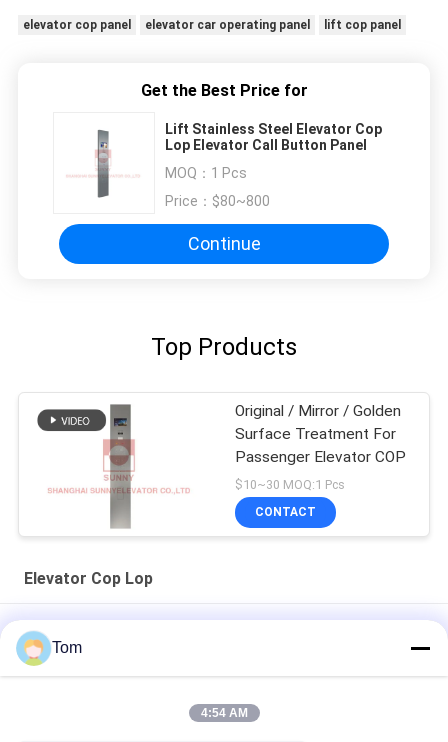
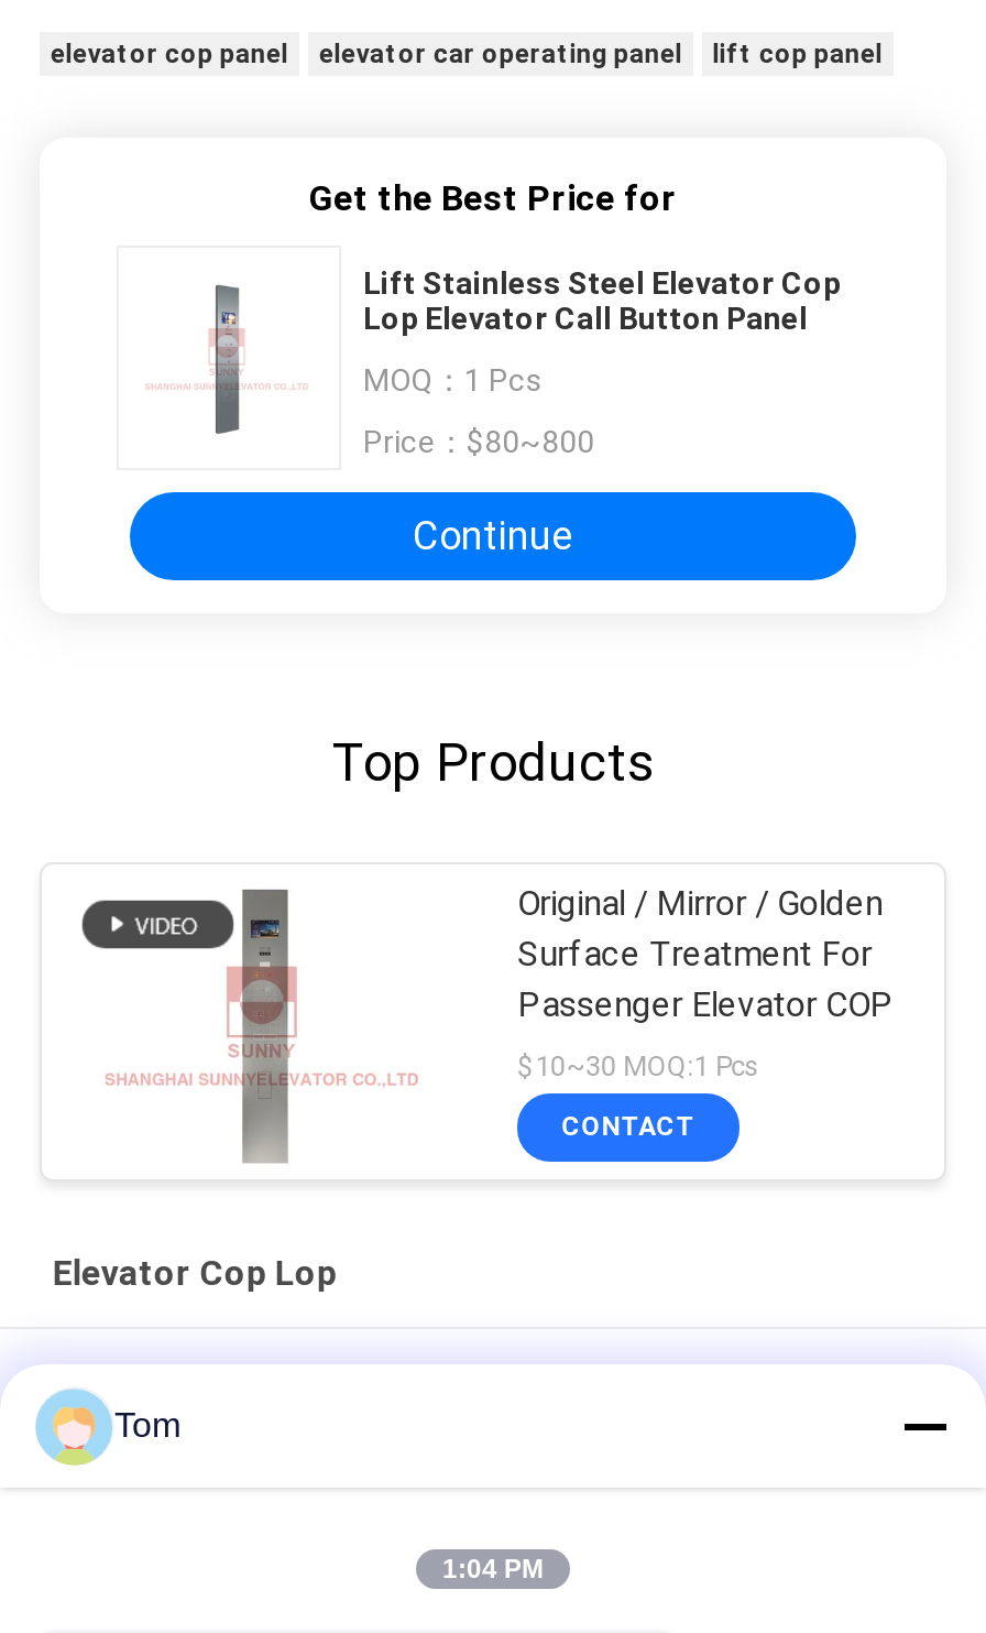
[200,706,247,720] 4:54 AM -> [442,1554,544,1585] 1:04 PM

